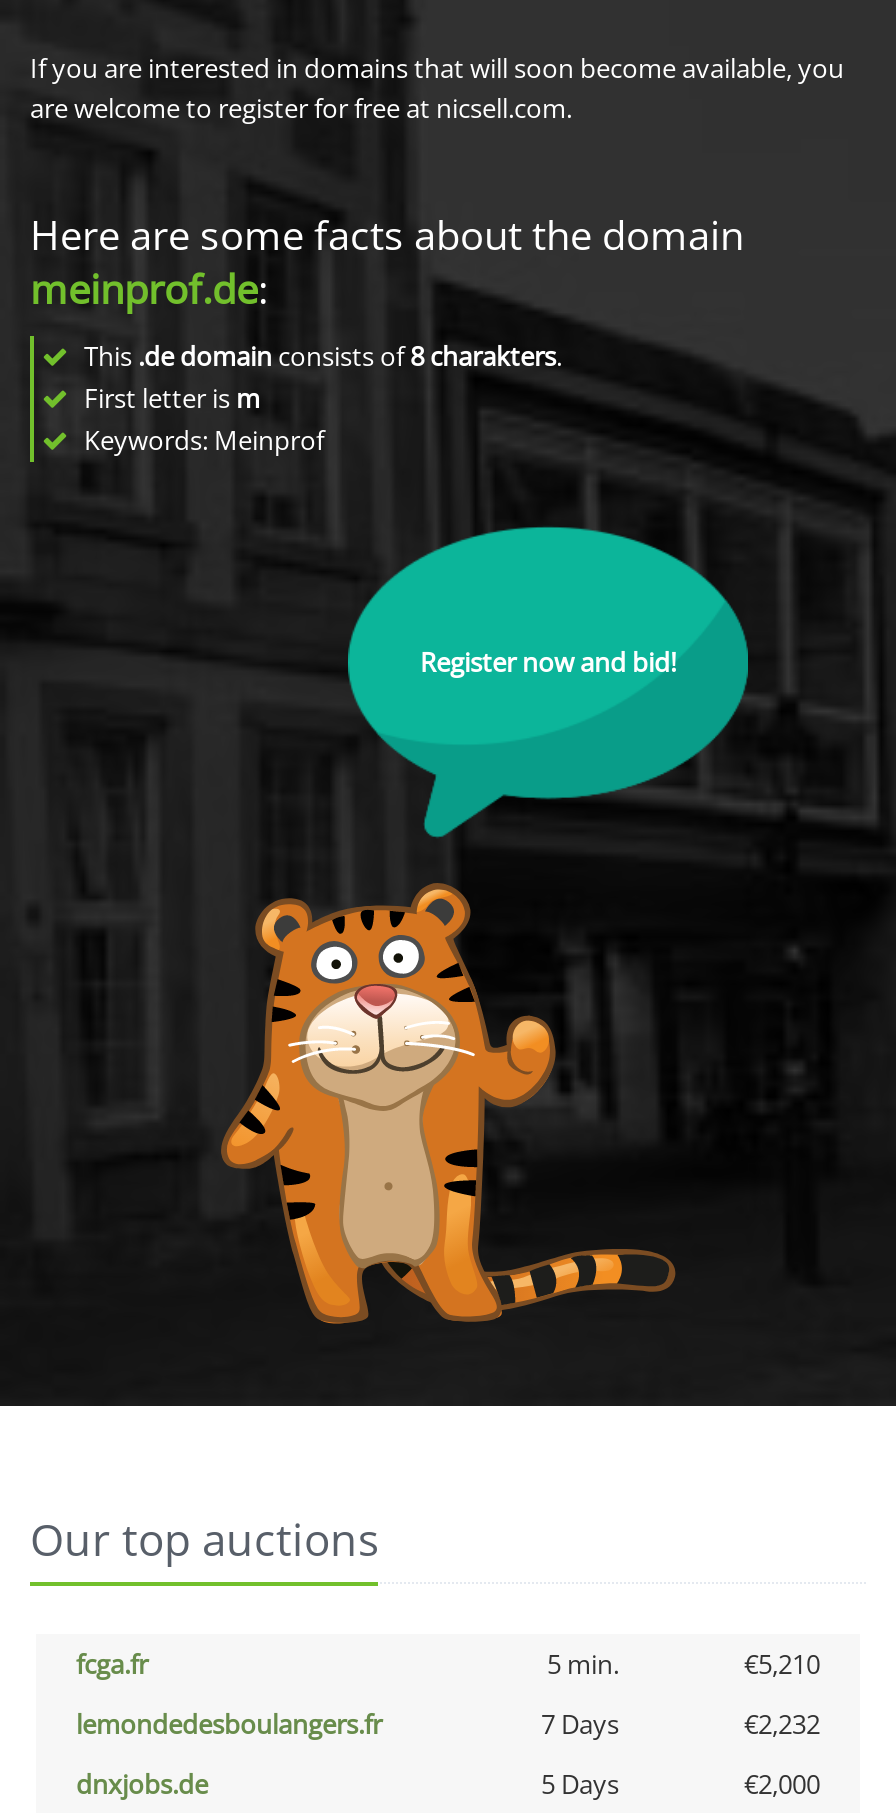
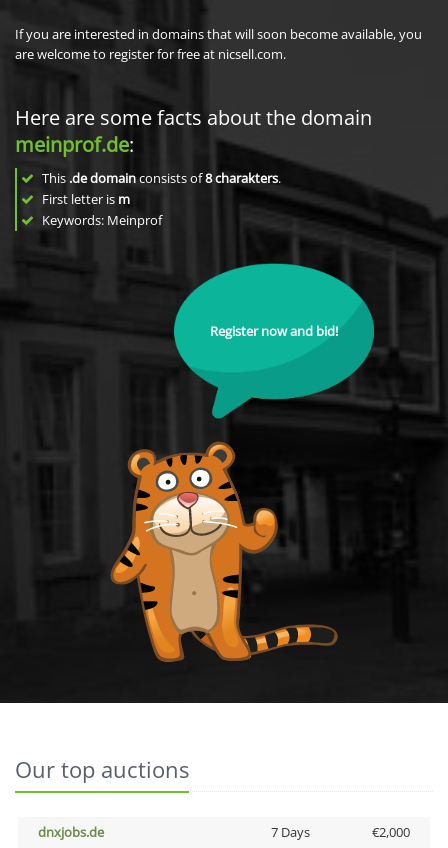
[76,1646,820,1742] fcga.fr | 5 min. | €5,210 | lemondedesboulangers.fr | 7 Days | €2,232 -> none
[541,1766,619,1802] 5 Days -> [270,823,309,841] 7 Days

